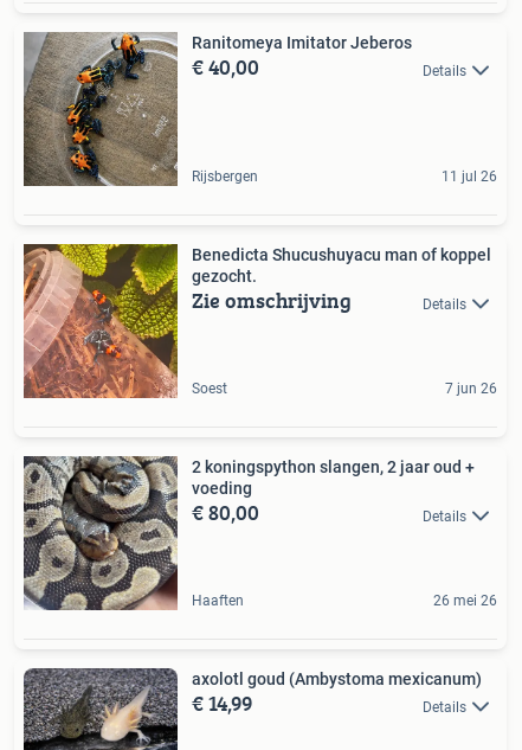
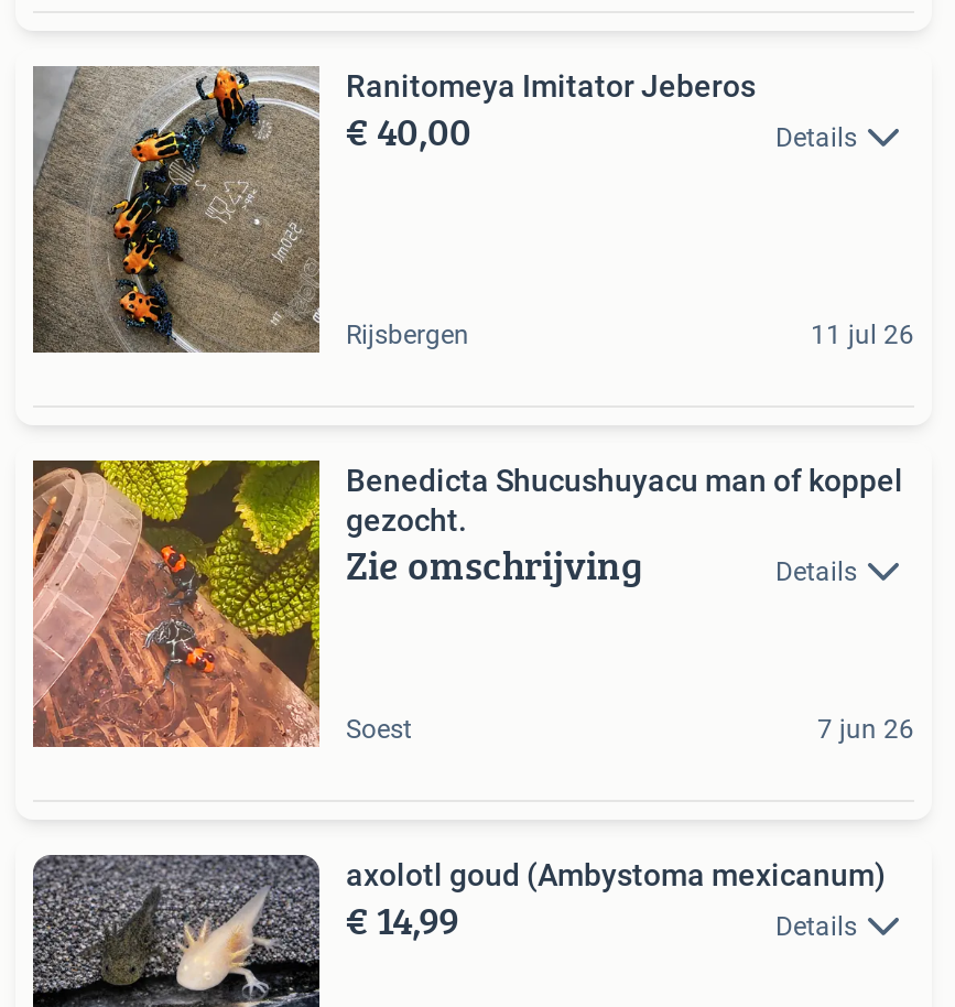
[24,456,475,611] [image] | 2 koningspython slangen, 2 jaar oud + | voeding | € 80,00 | Details -> none
[192,593,497,609] Haaften | 26 mei 26 -> none

